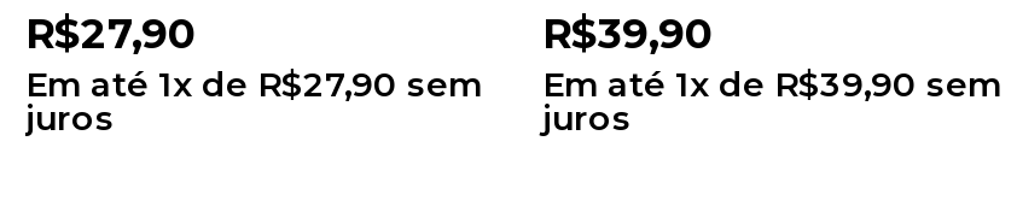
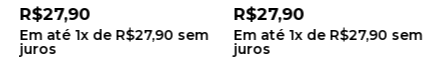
[542,11,1001,107] R$39,90 | Em até 1x de R$39,90 sem -> [233,4,422,44] R$27,90 | Em até 1x de R$27,90 sem

